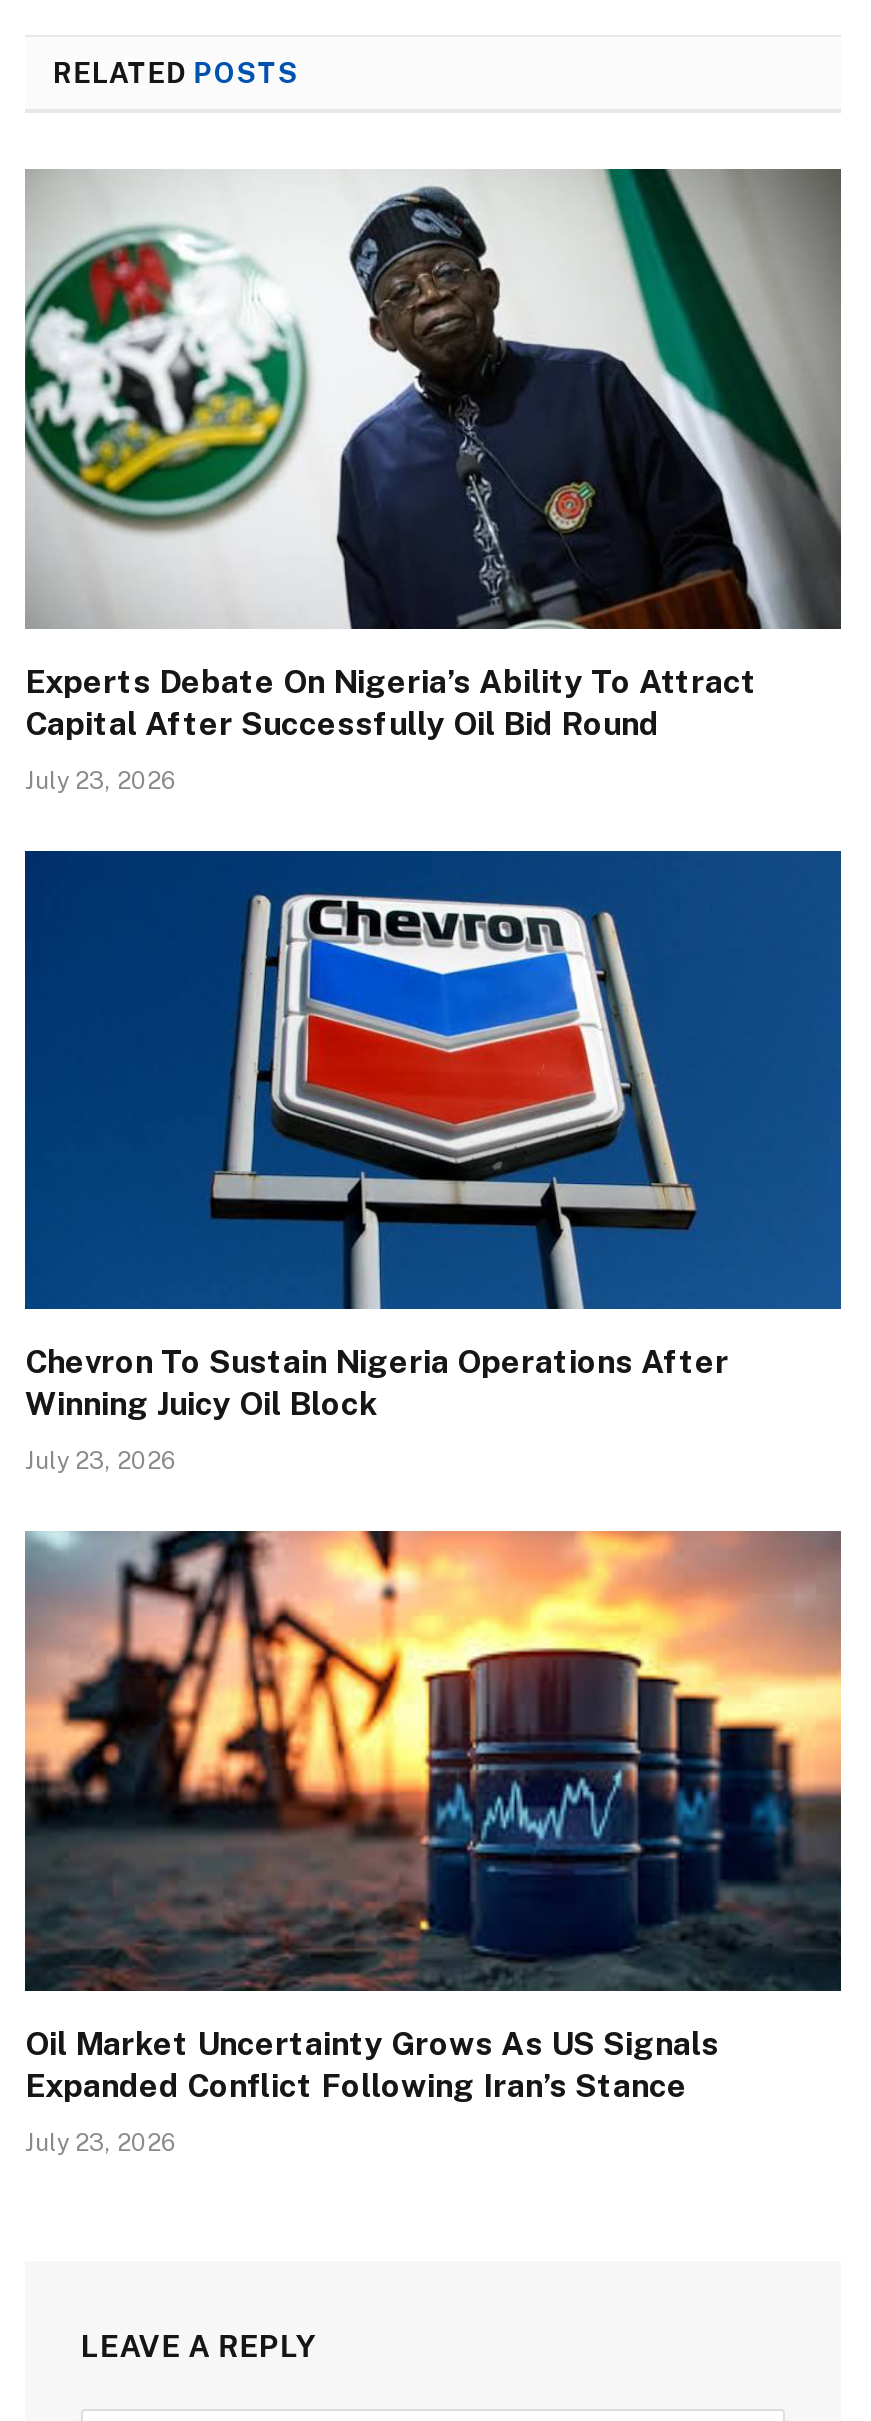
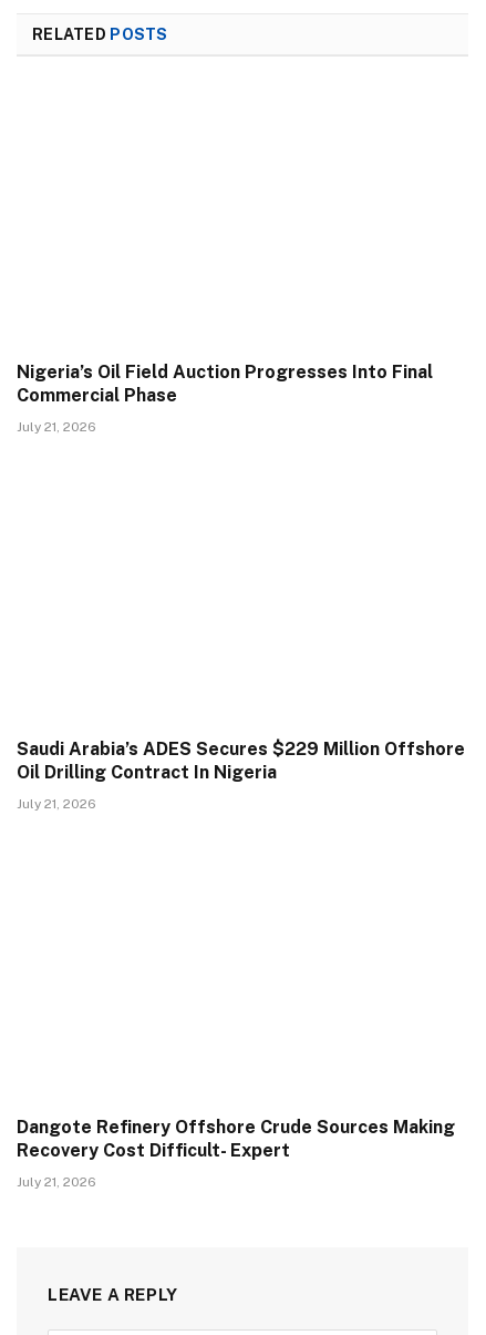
[23,167,843,631] [image] -> none
[25,662,757,742] Experts Debate On Nigeria’s Ability To Attract | Capital After Successfully Oil Bid Round -> [17,361,433,405] Nigeria’s Oil Field Auction Progresses Into Final | Commercial Phase
[25,766,177,794] July 23, 2026 -> [17,419,96,434] July 21, 2026
[23,849,843,1311] [image] -> none
[25,1343,729,1423] Chevron To Sustain Nigeria Operations After | Winning Juicy Oil Block -> [17,739,465,783] Saudi Arabia’s ADES Secures $229 Million Offshore | Oil Drilling Contract In Nigeria
[25,1447,177,1475] July 23, 2026 -> [17,796,96,812] July 21, 2026
[23,1529,843,1993] [image] -> none
[25,2024,719,2104] Oil Market Uncertainty Grows As US Signals | Expanded Conflict Following Iran’s Stance -> [17,1116,455,1160] Dangote Refinery Offshore Crude Sources Making | Recovery Cost Difficult- Expert
[25,2128,177,2156] July 23, 2026 -> [17,1174,96,1189] July 21, 2026

